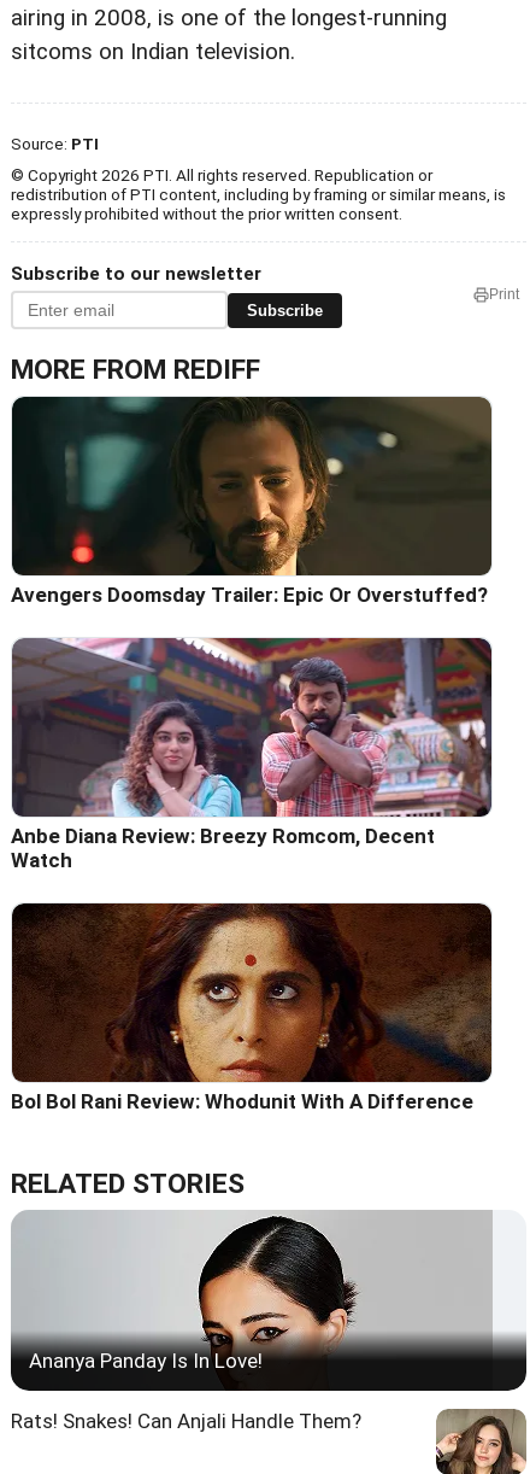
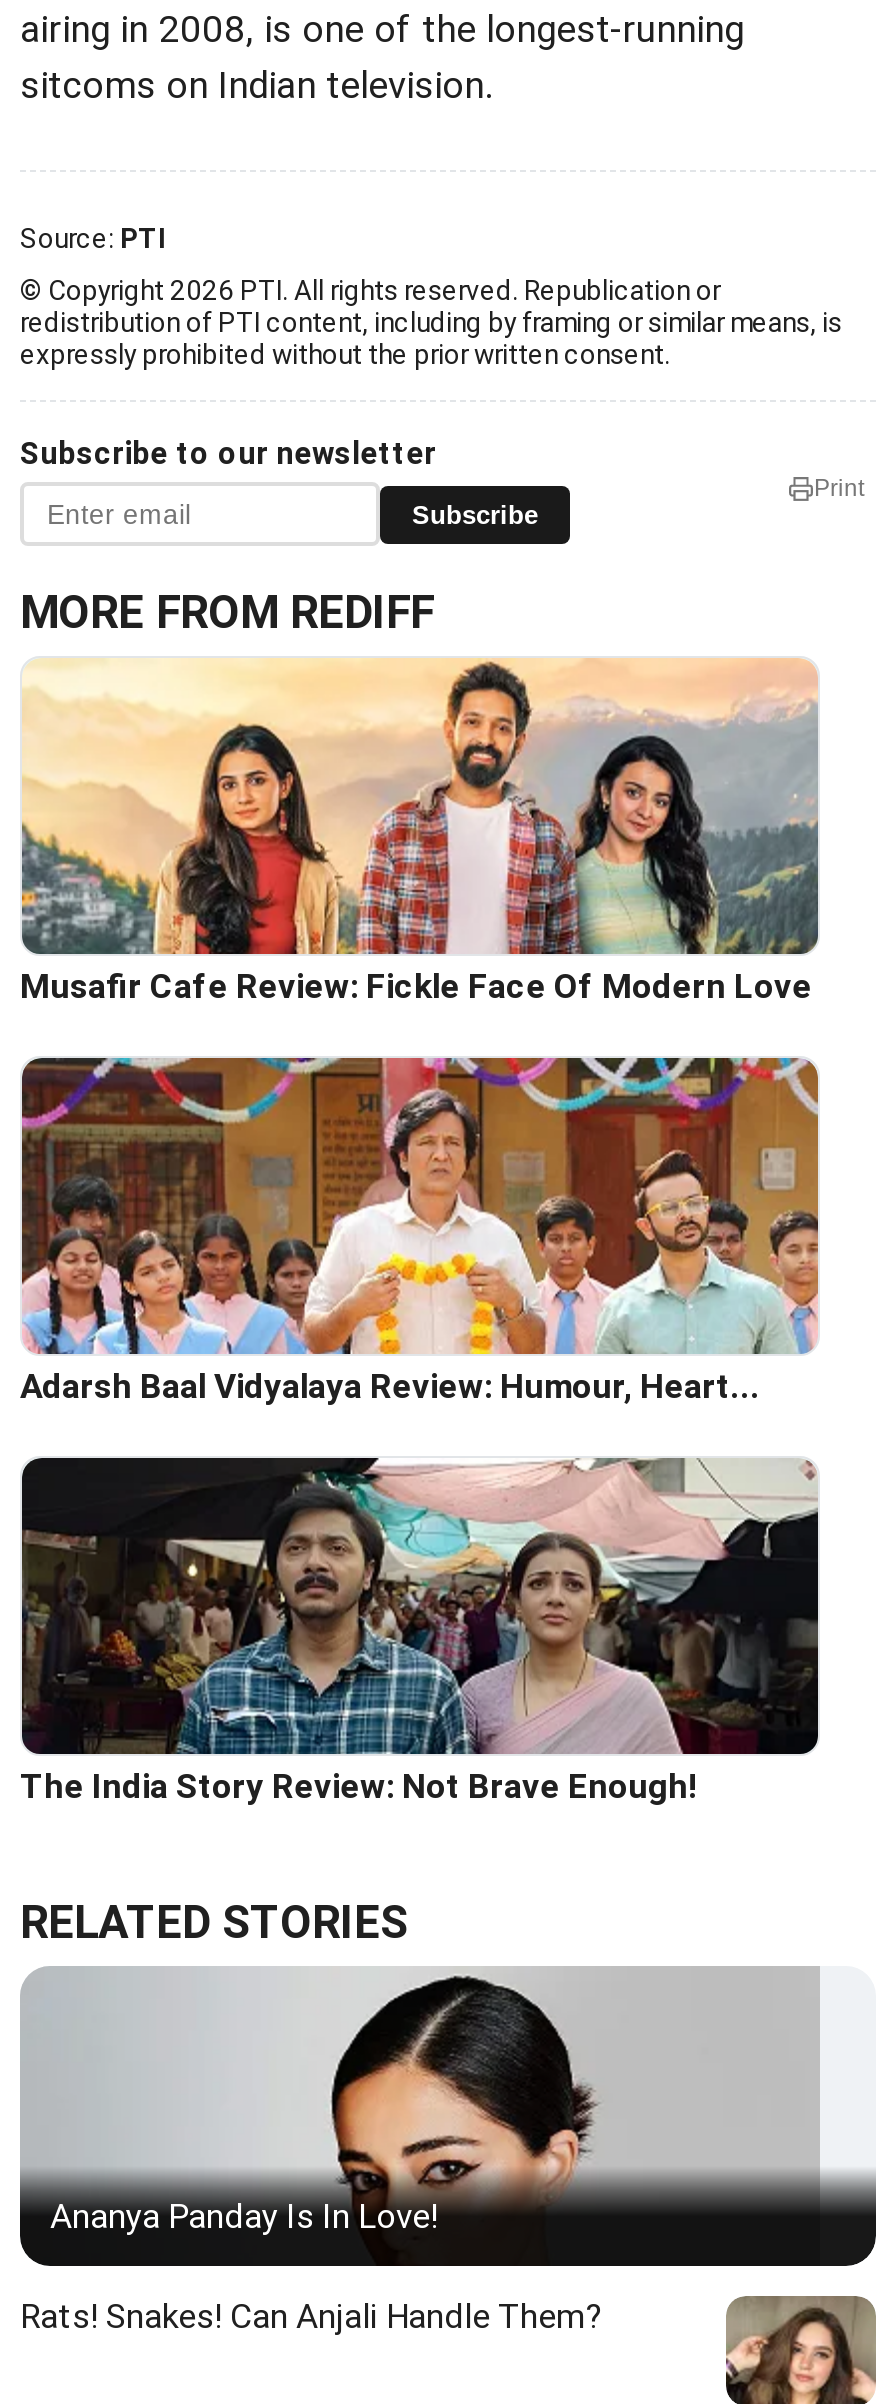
[11,396,493,607] [image] | Avengers Doomsday Trailer: Epic Or Overstuffed? -> [20,658,818,1007] [image] | Musafir Cafe Review: Fickle Face Of Modern Love
[11,641,493,873] [image] | Anbe Diana Review: Breezy Romcom, Decent | Watch -> [20,1056,820,1407] [image] | Adarsh Baal Vidyalaya Review: Humour, Heart...
[11,902,491,1114] [image] | Bol Bol Rani Review: Whodunit With A Difference -> [20,1456,818,1807] [image] | The India Story Review: Not Brave Enough!

